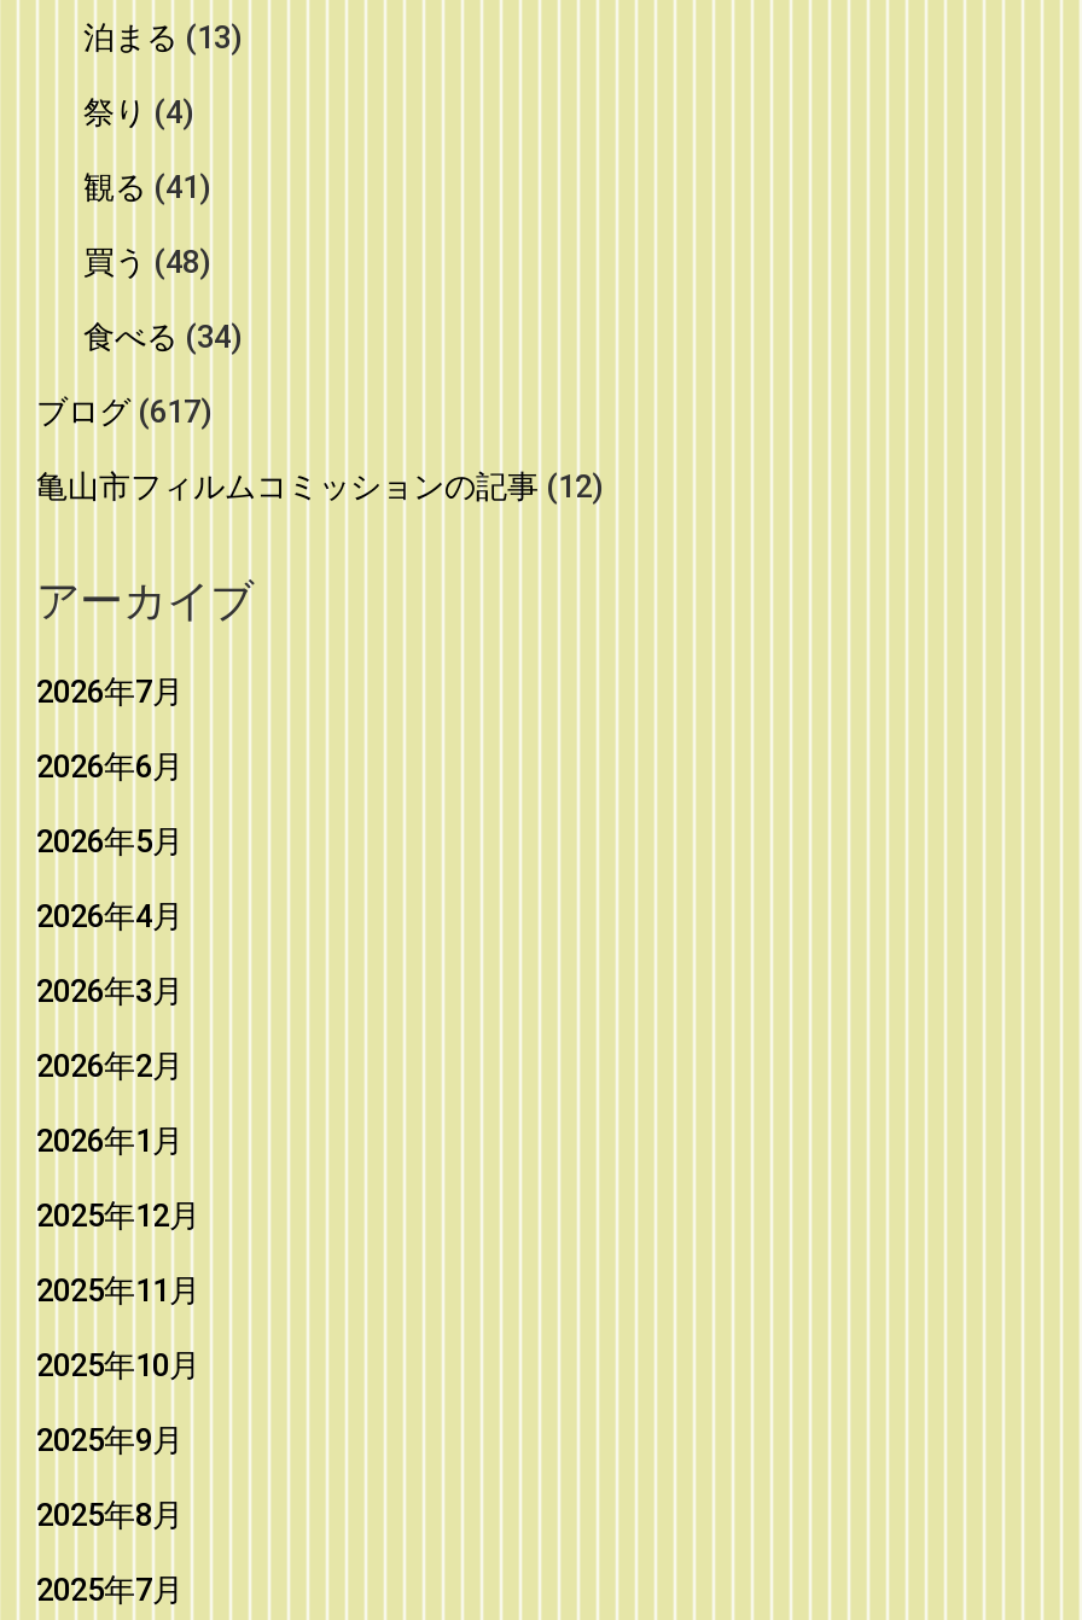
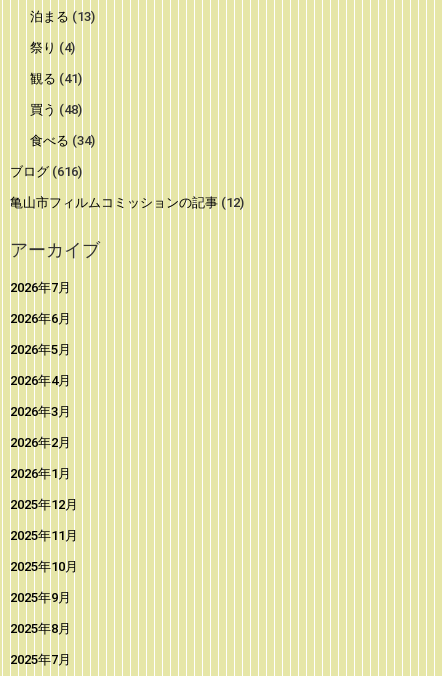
[36,392,210,429] ブログ(617) -> [10,163,82,178] ブログ(616)

